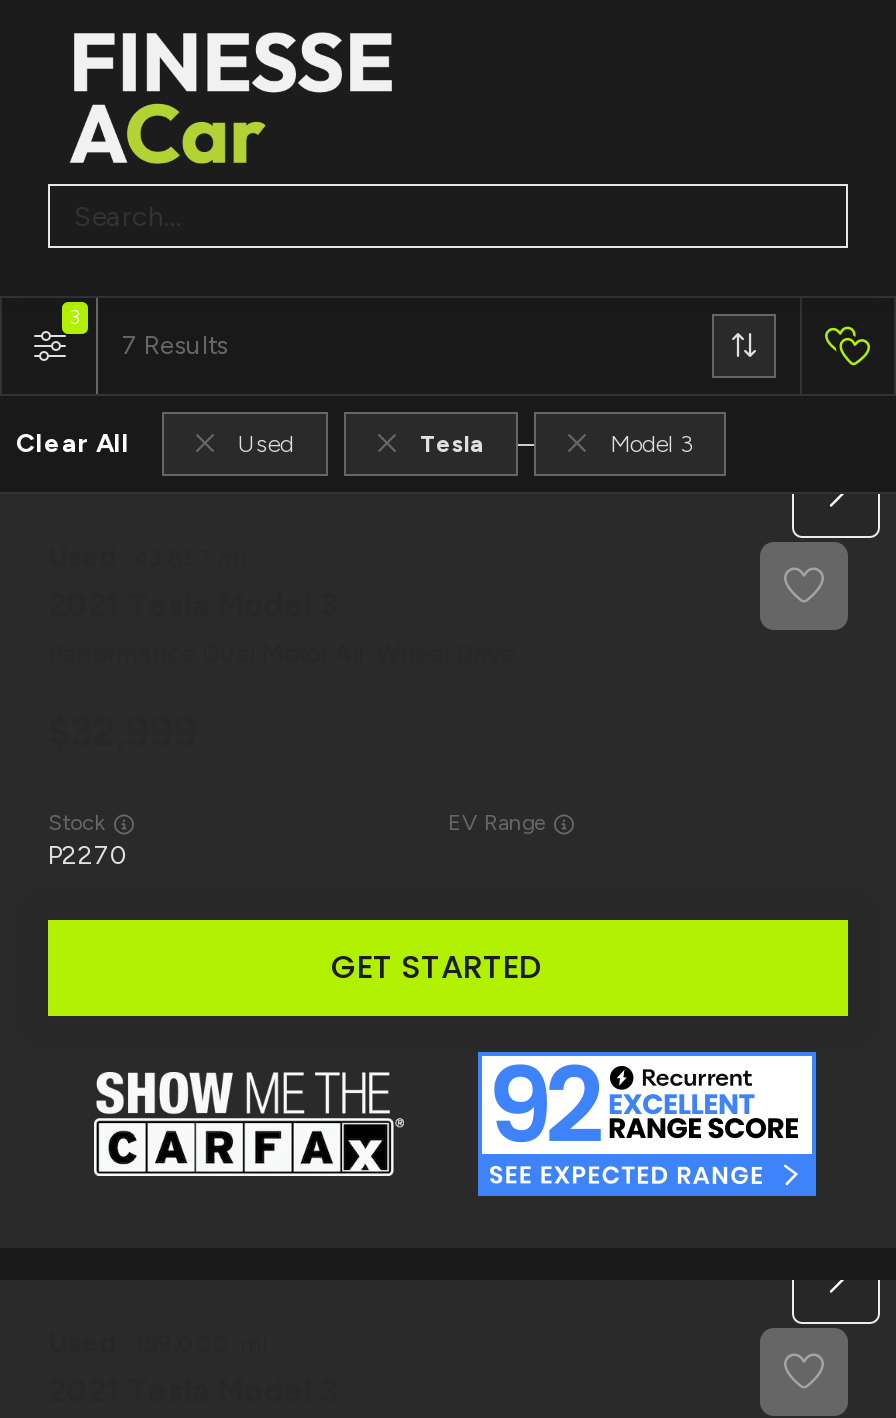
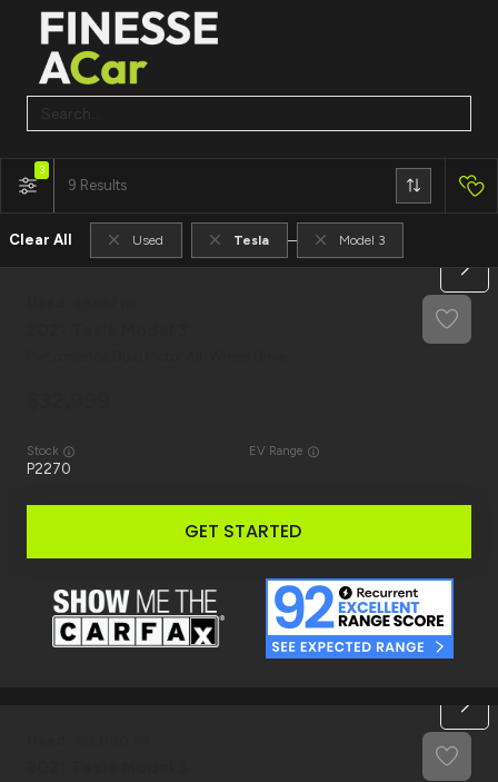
[122,330,138,360] 7 -> [68,177,77,194] 9

